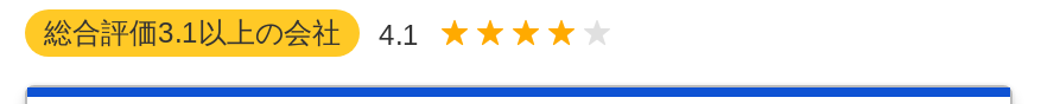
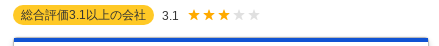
[44,17,419,51] 総合評価3.1以上の会社 4.1 -> [21,8,179,22] 総合評価3.1以上の会社 3.1

